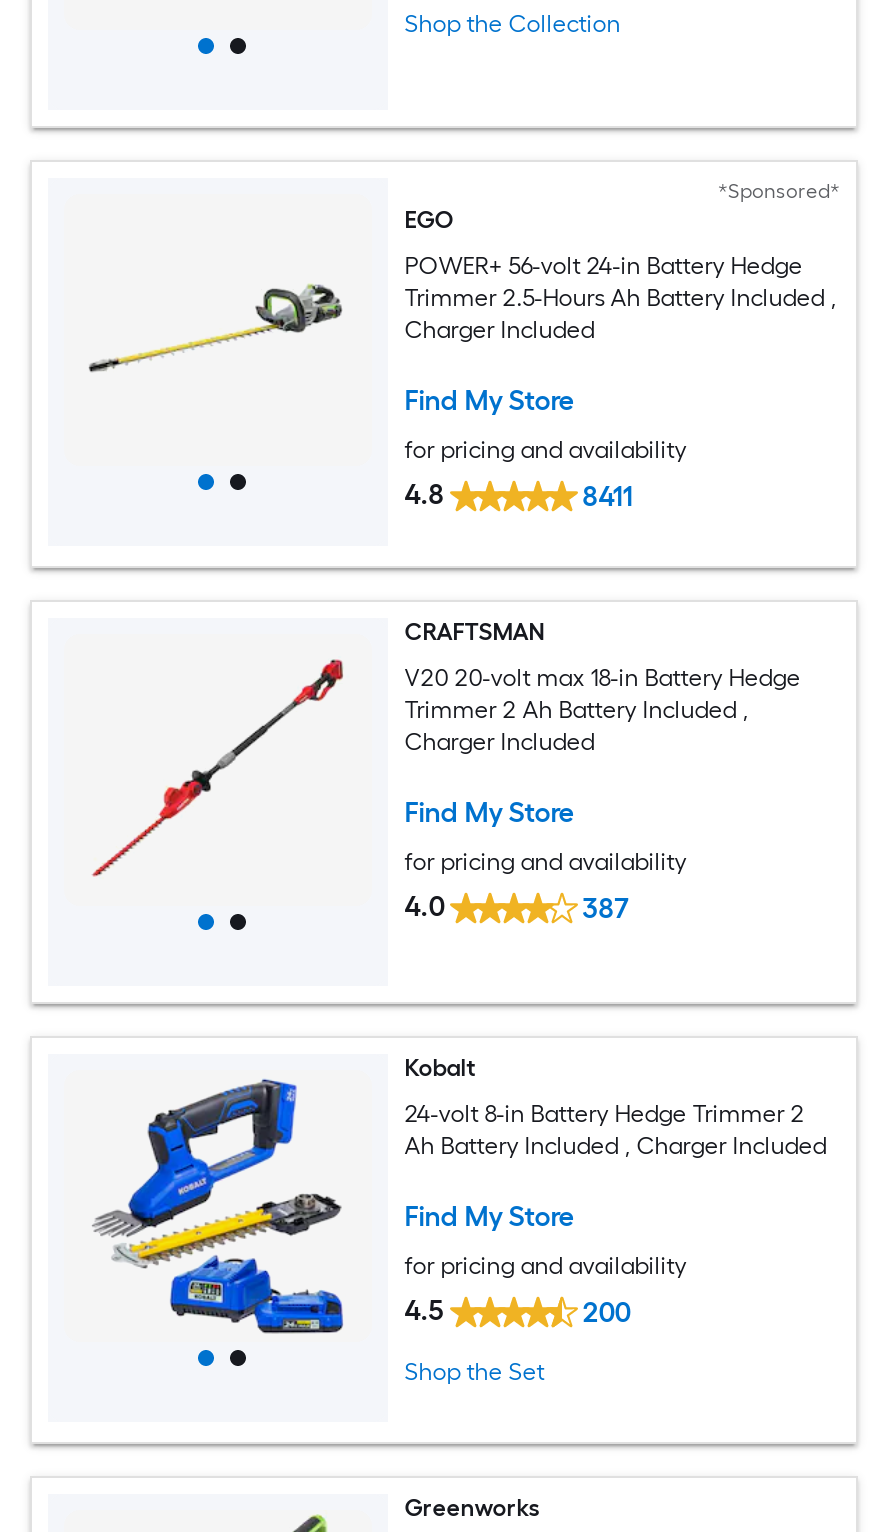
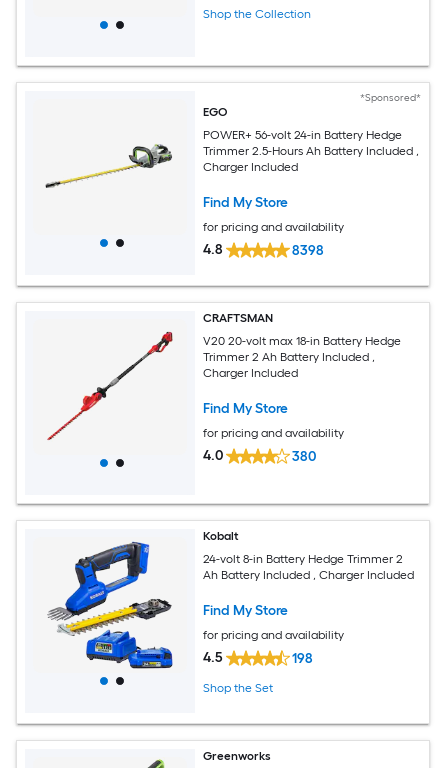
[582,480,632,514] 8411 -> [292,242,324,259] 8398
[582,892,628,926] 387 -> [292,448,316,465] 380
[582,1296,630,1330] 200 -> [292,650,313,667] 198

